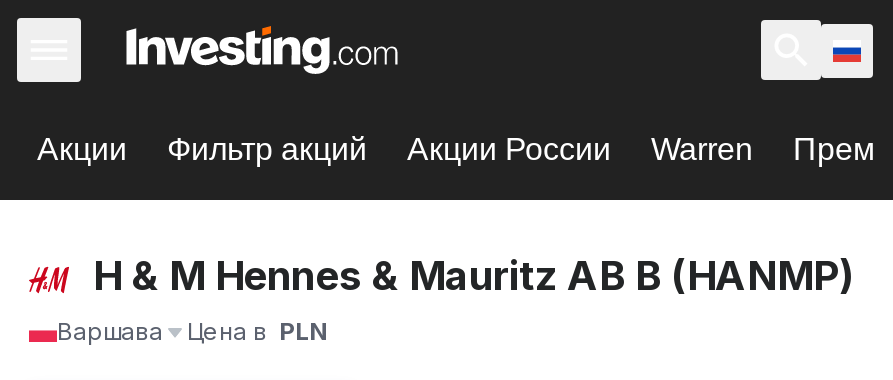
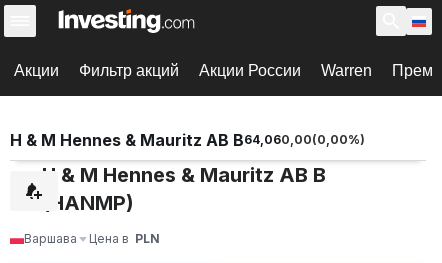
[93,252,855,300] H & M Hennes & Mauritz AB B (HANMP) -> [10,130,365,215] H & M Hennes & Mauritz AB B64,060,00(0,00%) | H & M Hennes & Mauritz AB B | (HANMP)

